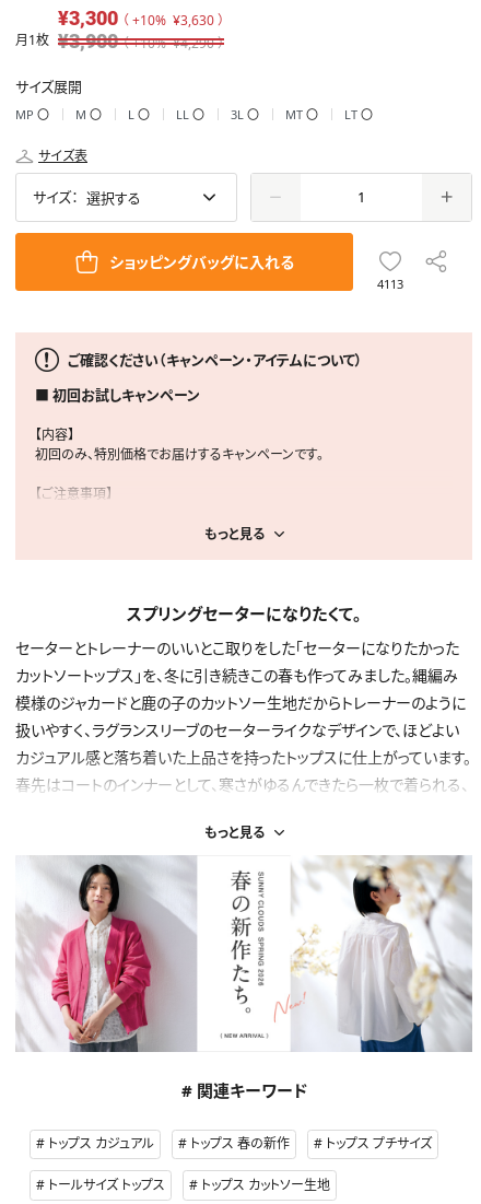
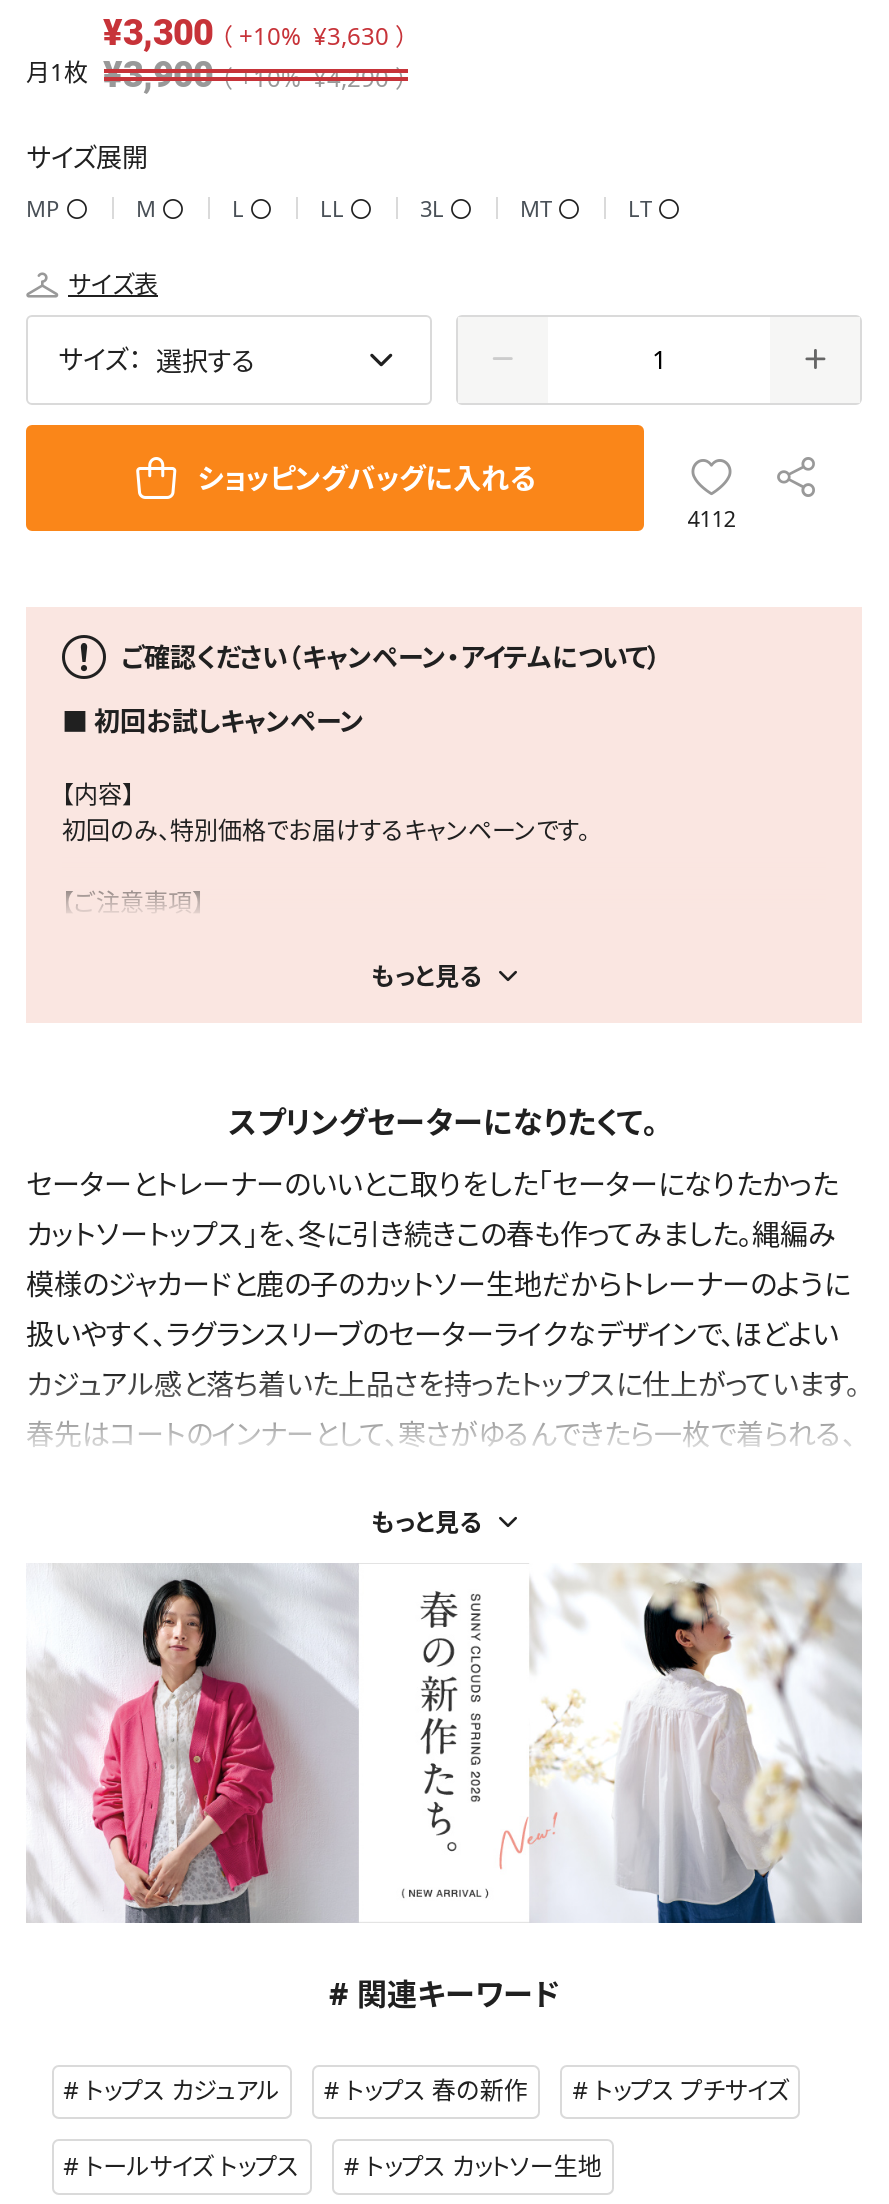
[377,276,403,293] 4113 -> [687,504,735,534] 4112

